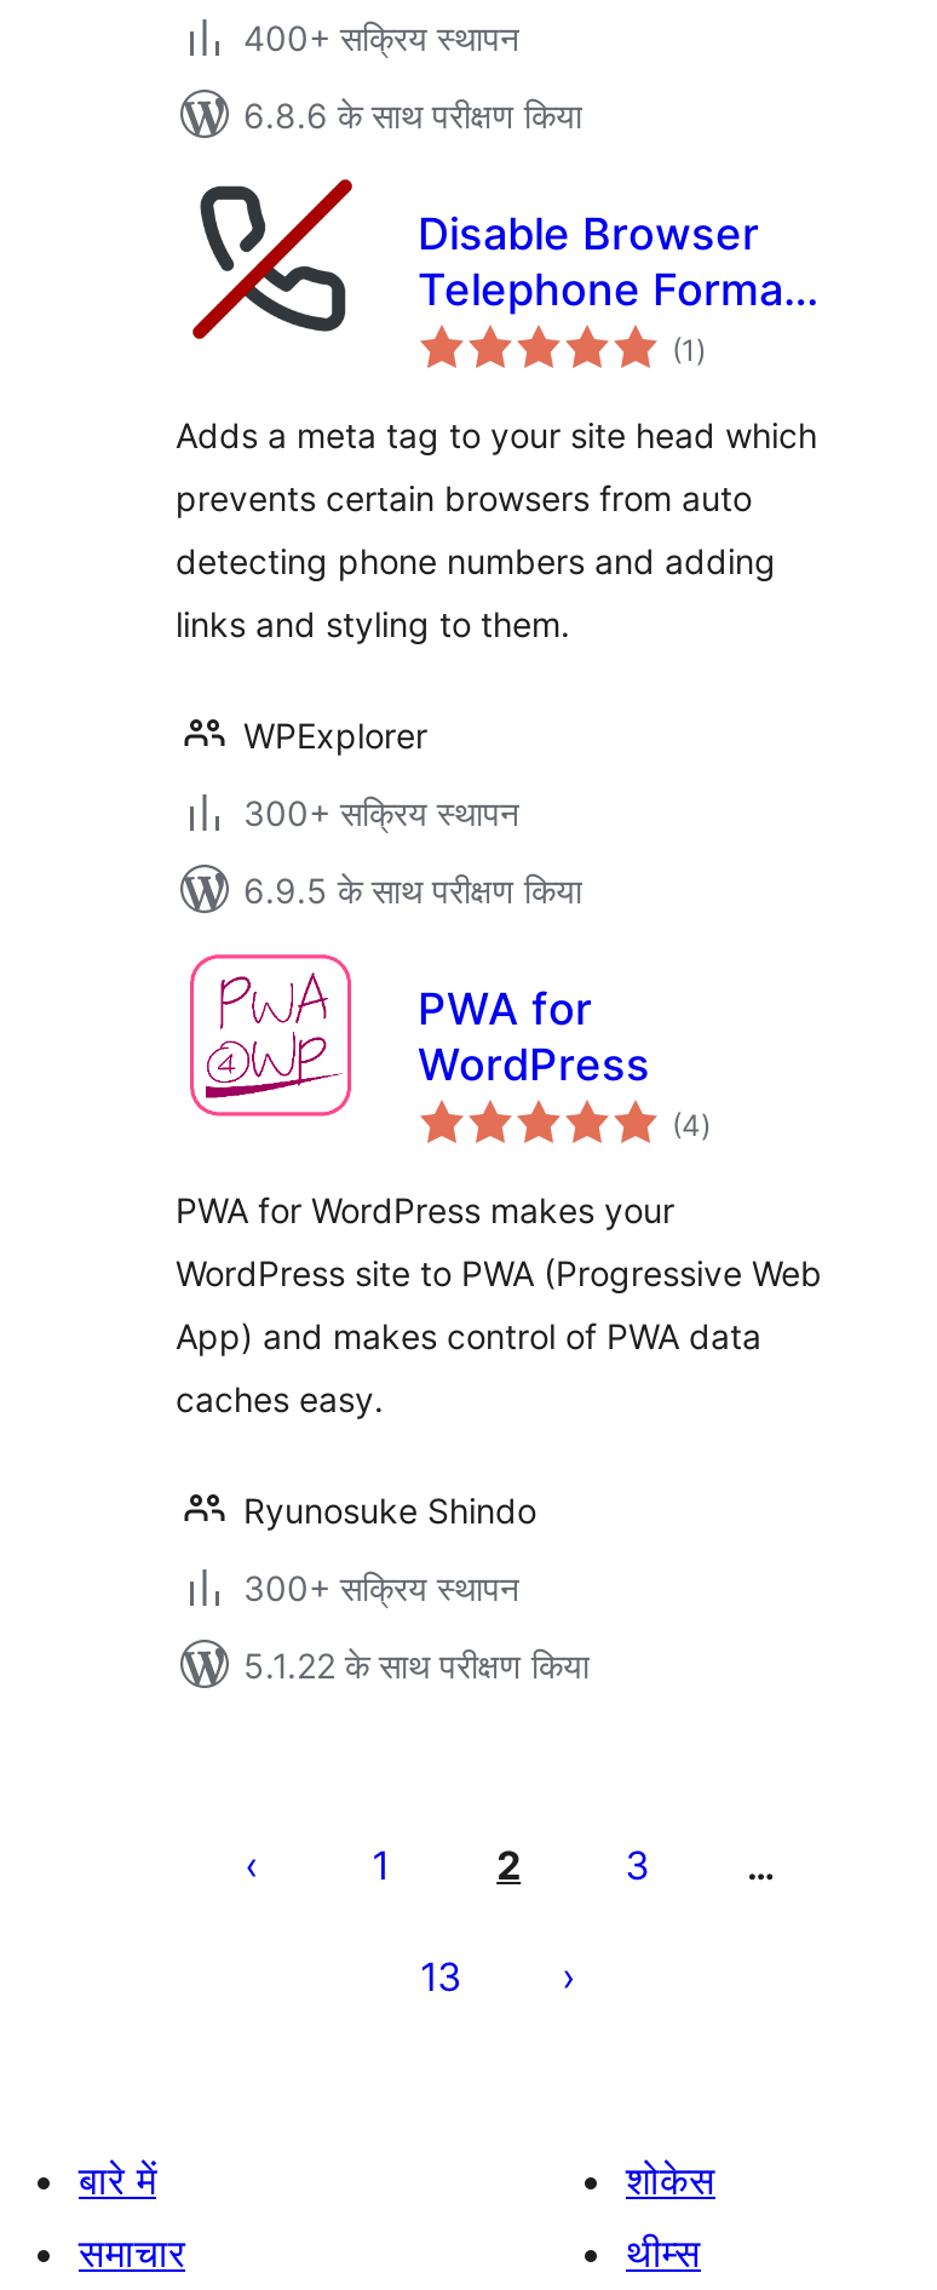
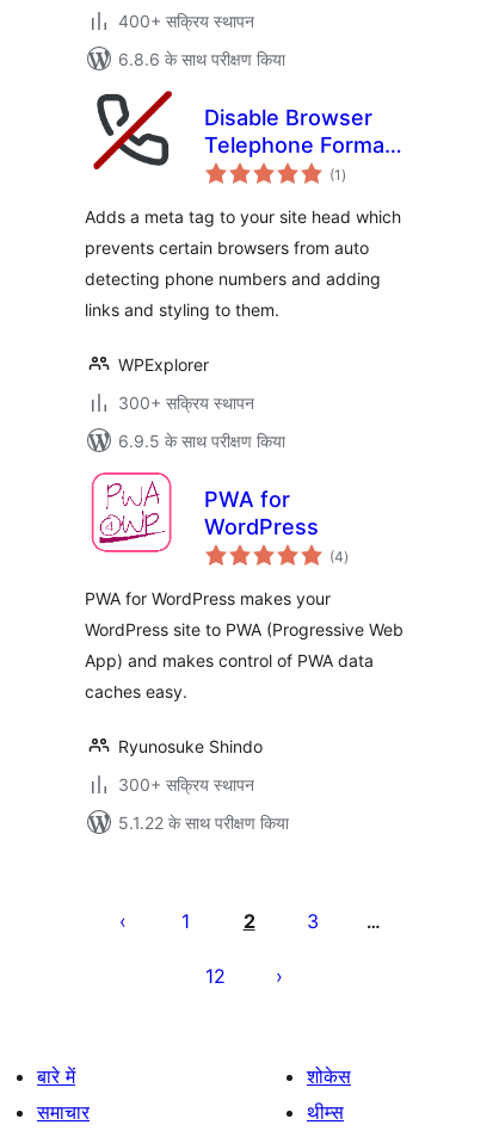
[420,1952,461,2001] 13 -> [205,964,226,988] 12

